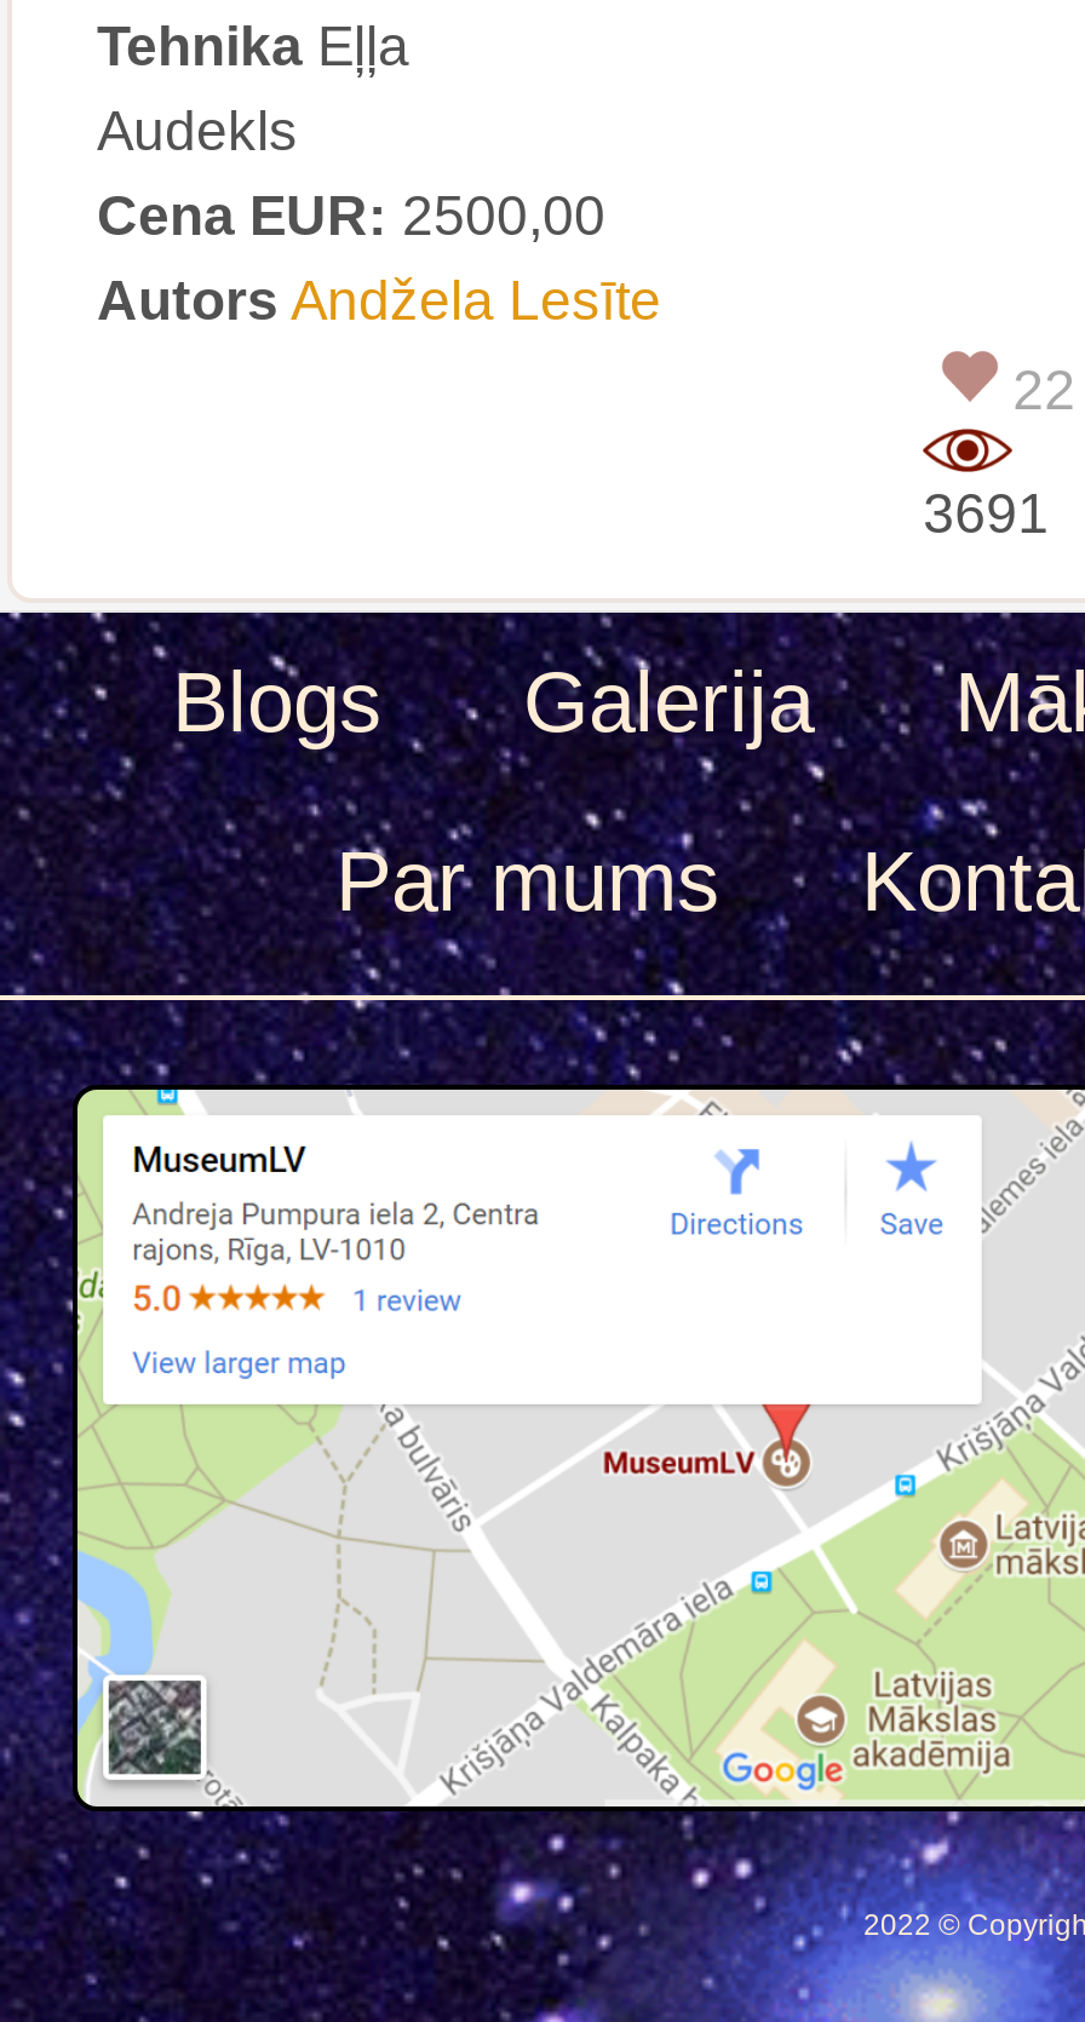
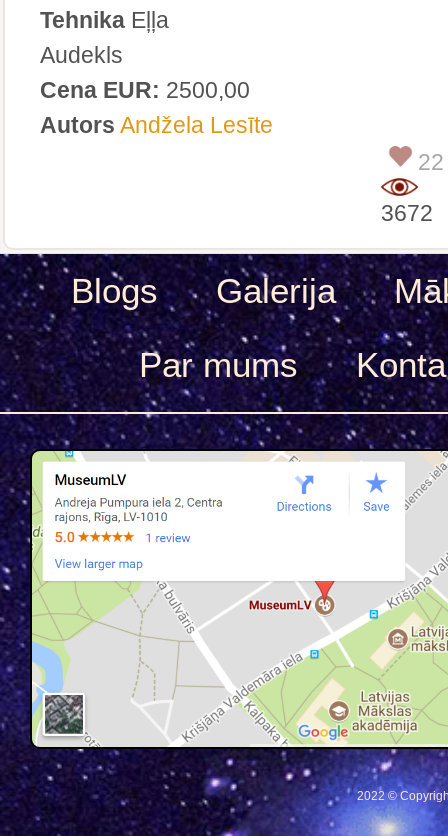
[923,482,1049,545] 3691 -> [381,200,433,226] 3672

